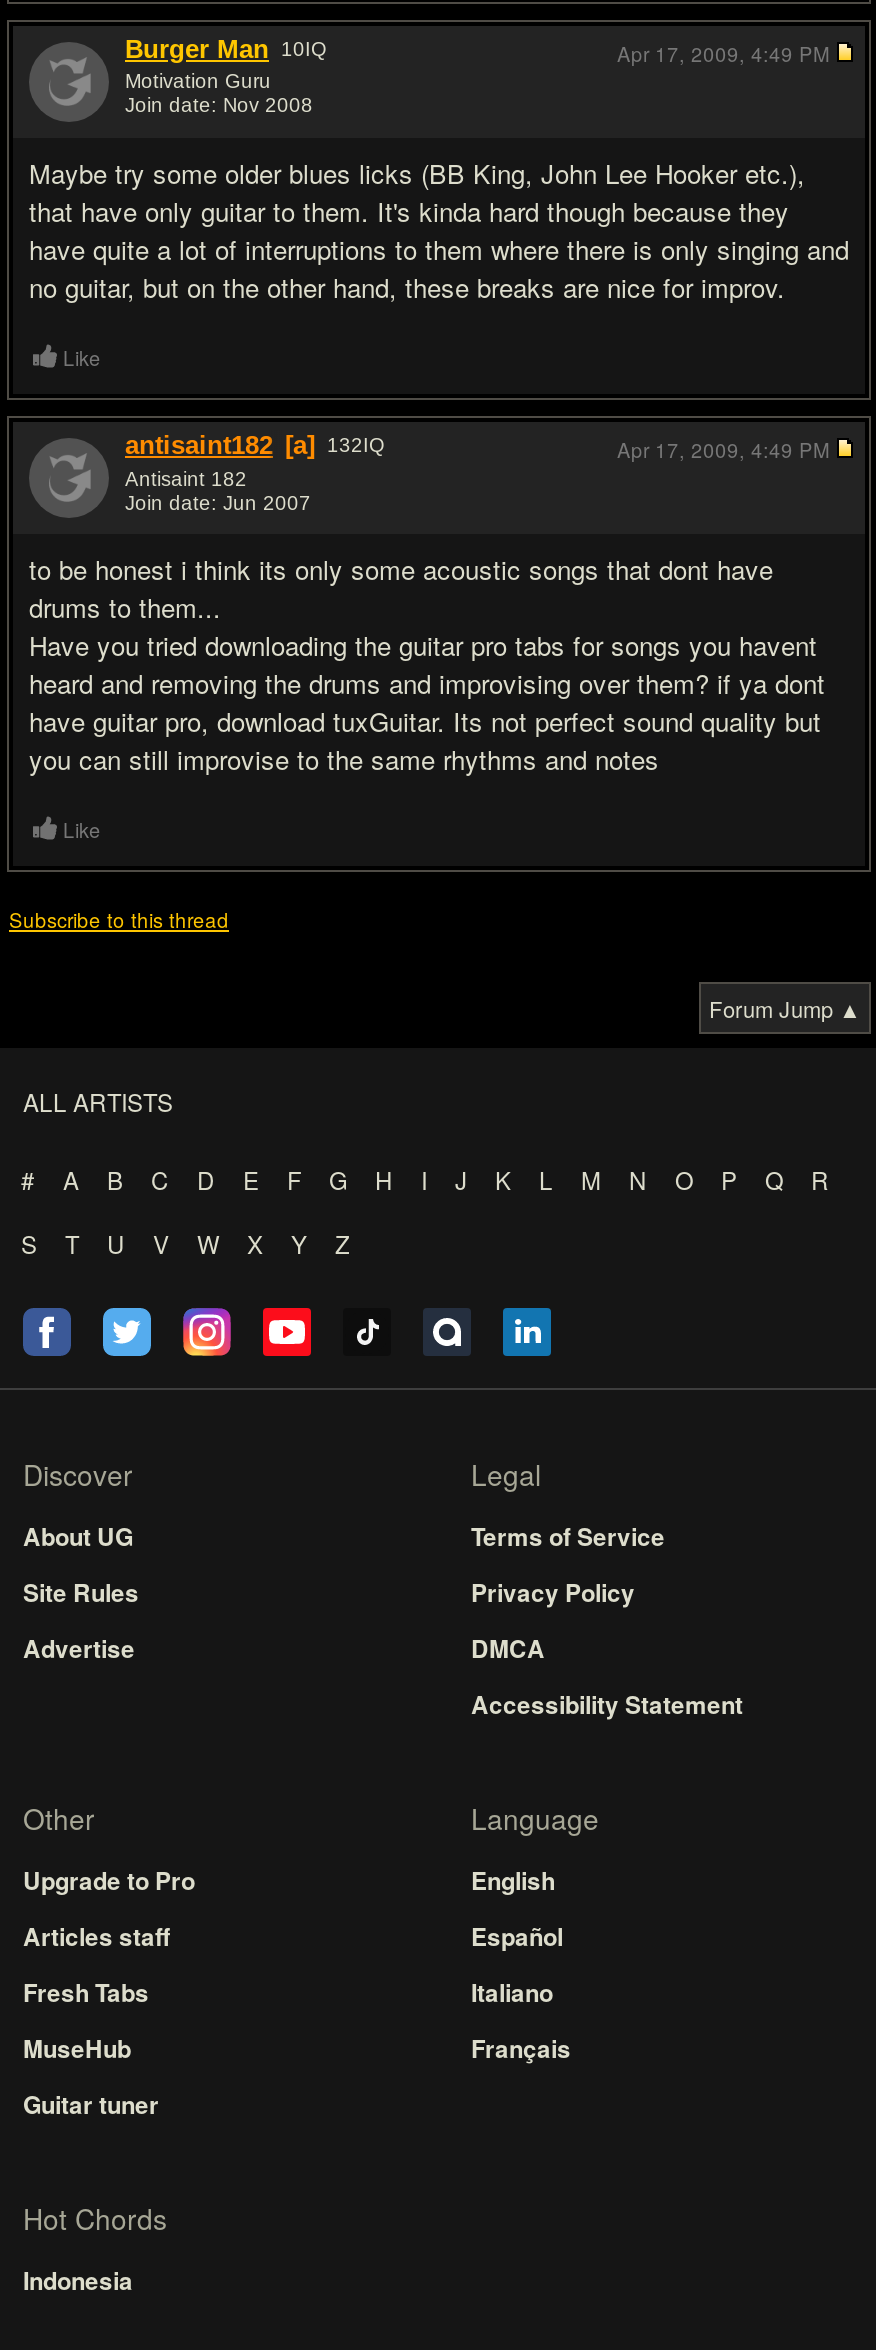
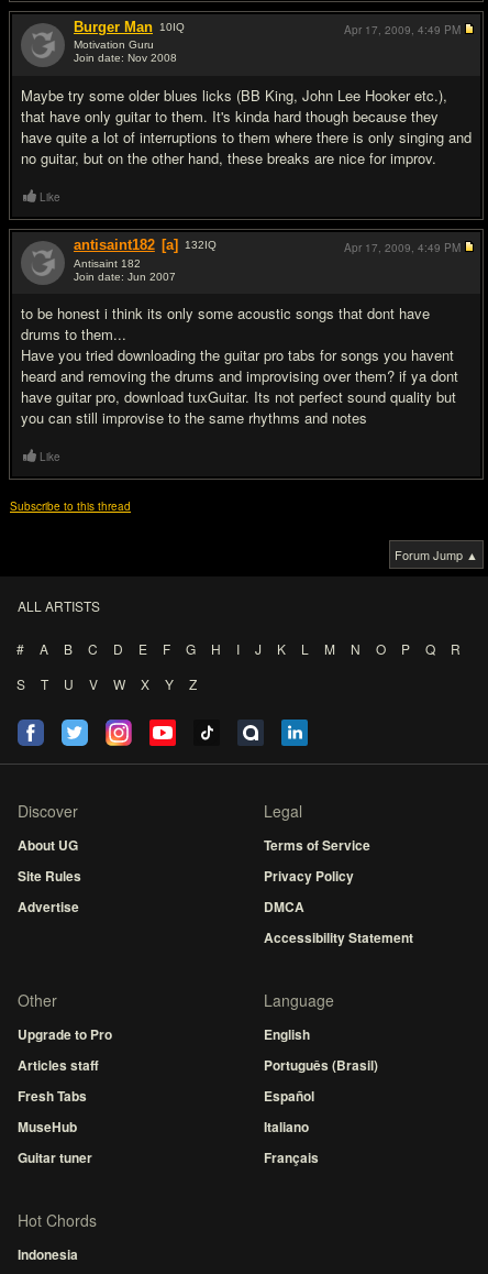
moved [471,1918,571,2066] -> [264,1086,319,1167]: Español | Italiano | Français
none -> [264,1055,378,1075] Português (Brasil)

